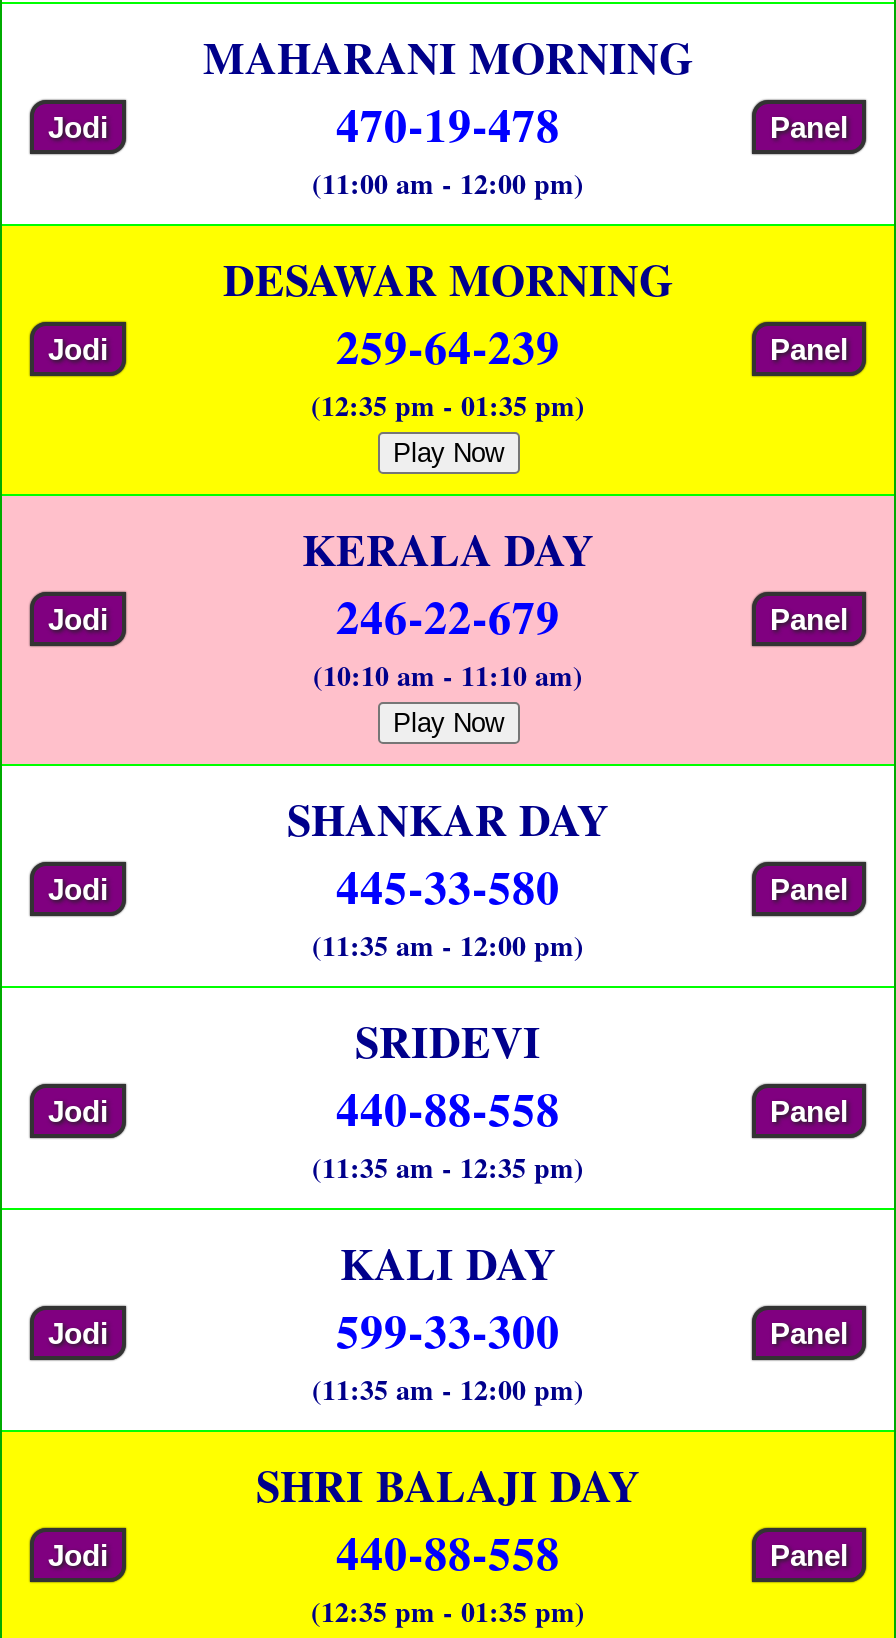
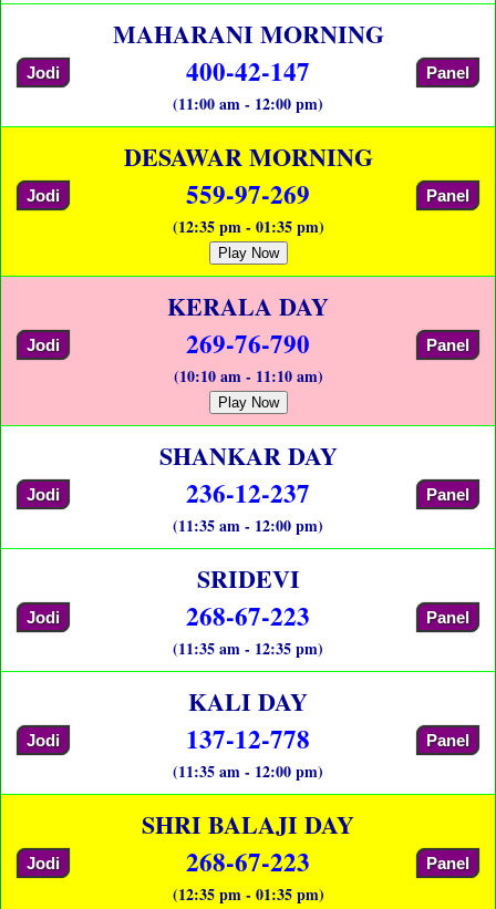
[336,90,560,158] 470-19-478 -> [186,52,310,89] 400-42-147
[336,312,560,380] 259-64-239 -> [186,175,310,212] 559-97-269
[336,582,560,650] 246-22-679 -> [186,324,310,362] 269-76-790
[336,852,560,920] 445-33-580 -> [186,474,310,511] 236-12-237
[336,1074,560,1142] 440-88-558 -> [186,597,310,634] 268-67-223
[336,1296,560,1364] 599-33-300 -> [186,719,310,757] 137-12-778
[336,1518,560,1586] 440-88-558 -> [186,842,310,880] 268-67-223

